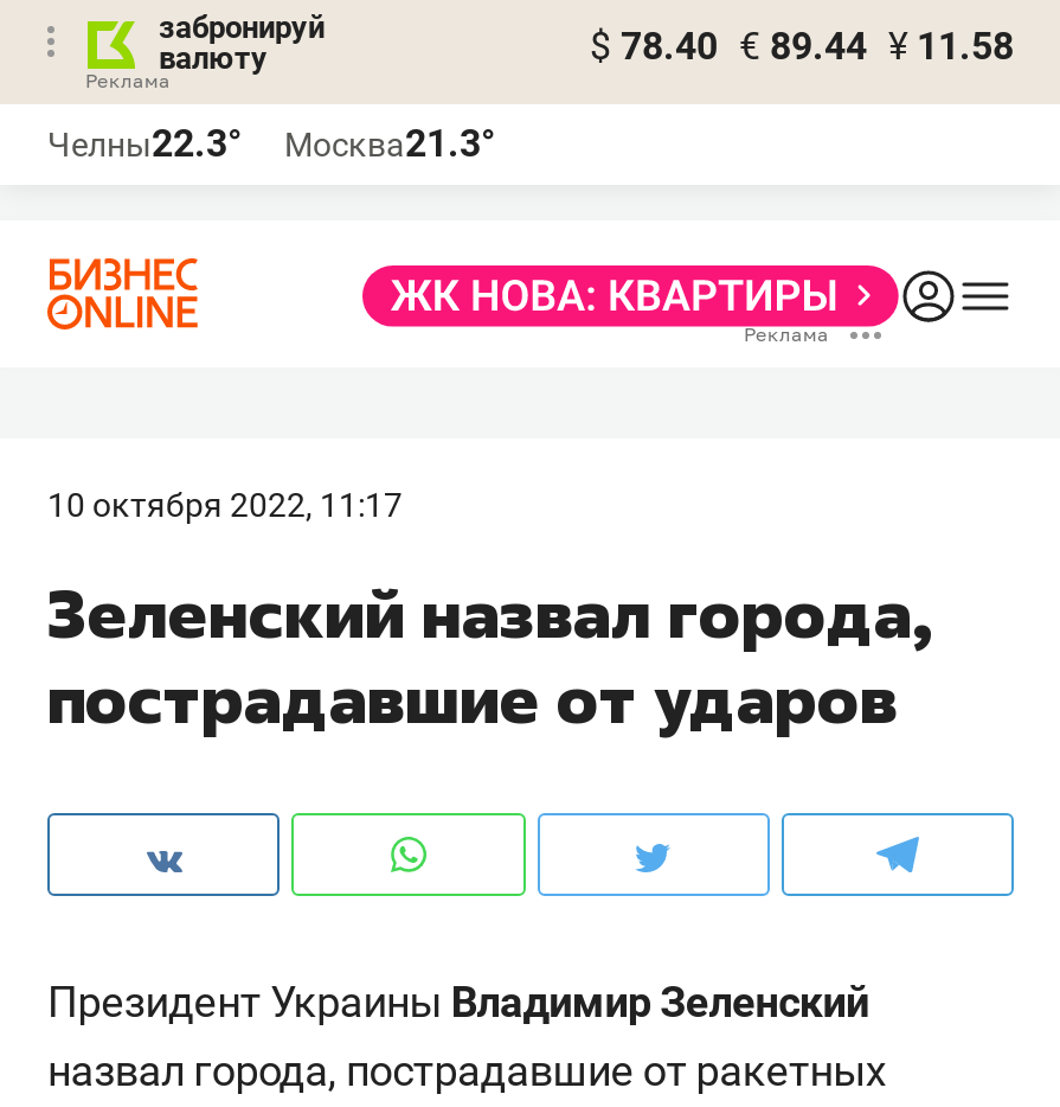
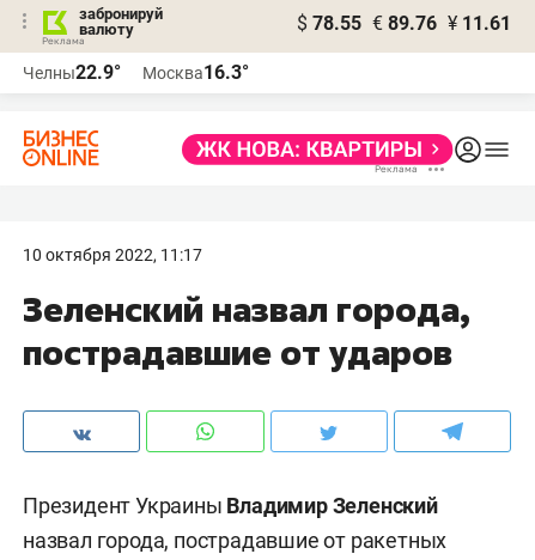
[590,24,1014,69] $ 78.40 € 89.44 ¥ 11.58 -> [297,12,511,35] $ 78.55 € 89.76 ¥ 11.61
[47,121,242,166] Челны22.3° -> [23,61,121,84] Челны22.9°
[284,121,495,166] Москва21.3° -> [142,61,249,84] Москва16.3°

